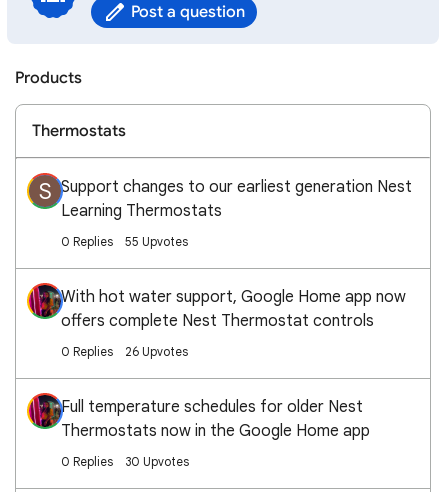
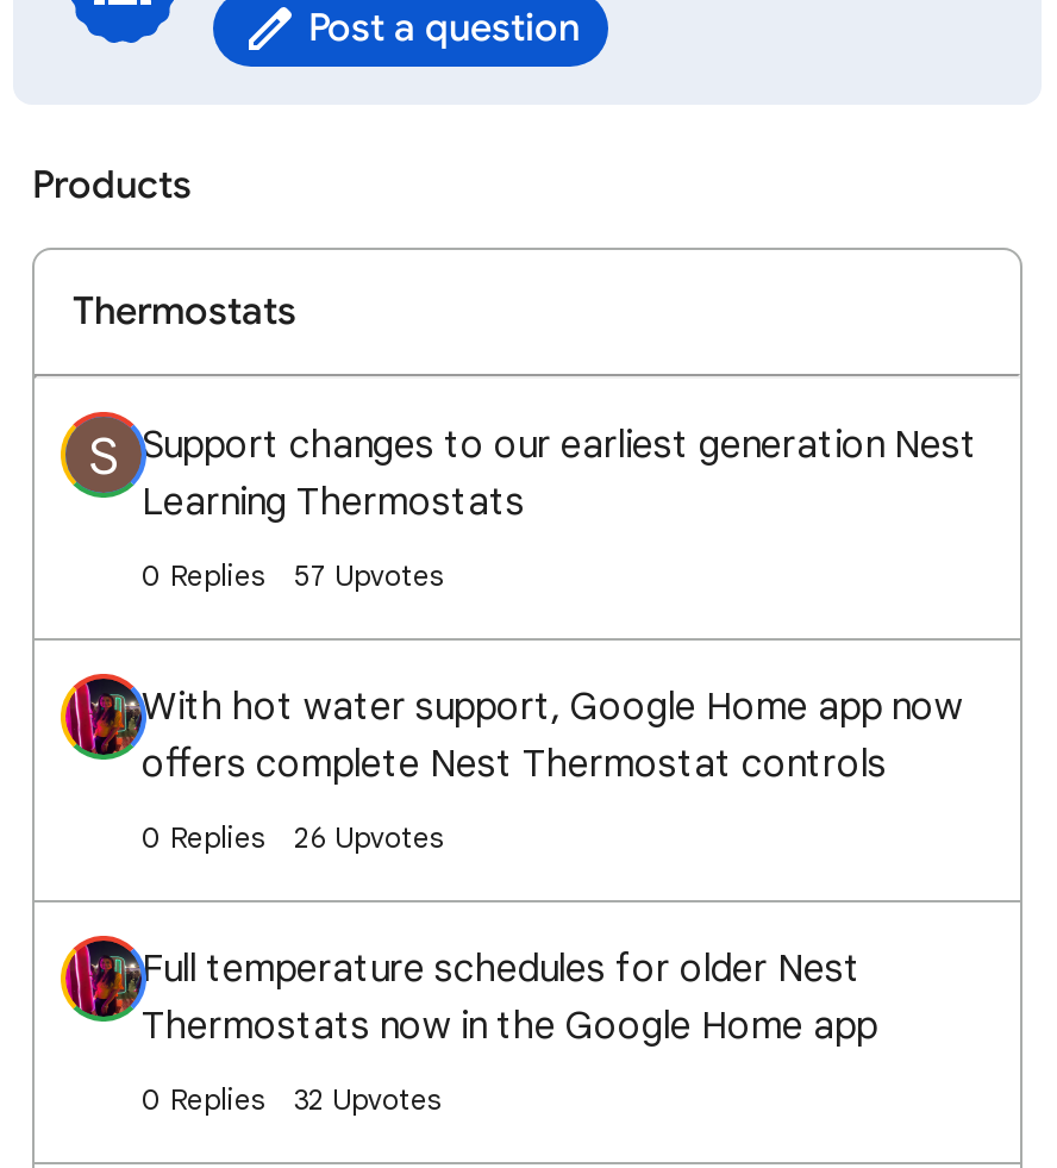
[125,234,188,249] 55 Upvotes -> [294,557,444,593] 57 Upvotes
[125,454,189,469] 30 Upvotes -> [294,1081,442,1117] 32 Upvotes

